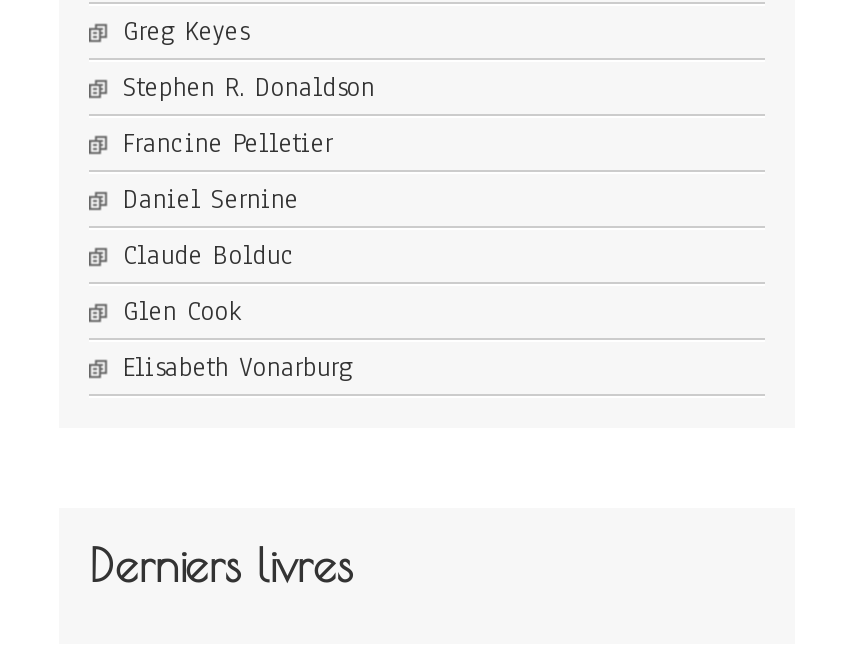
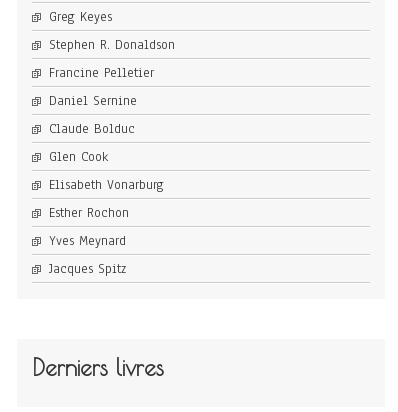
none -> [49,204,129,278] Esther Rochon | Yves Meynard | Jacques Spitz

